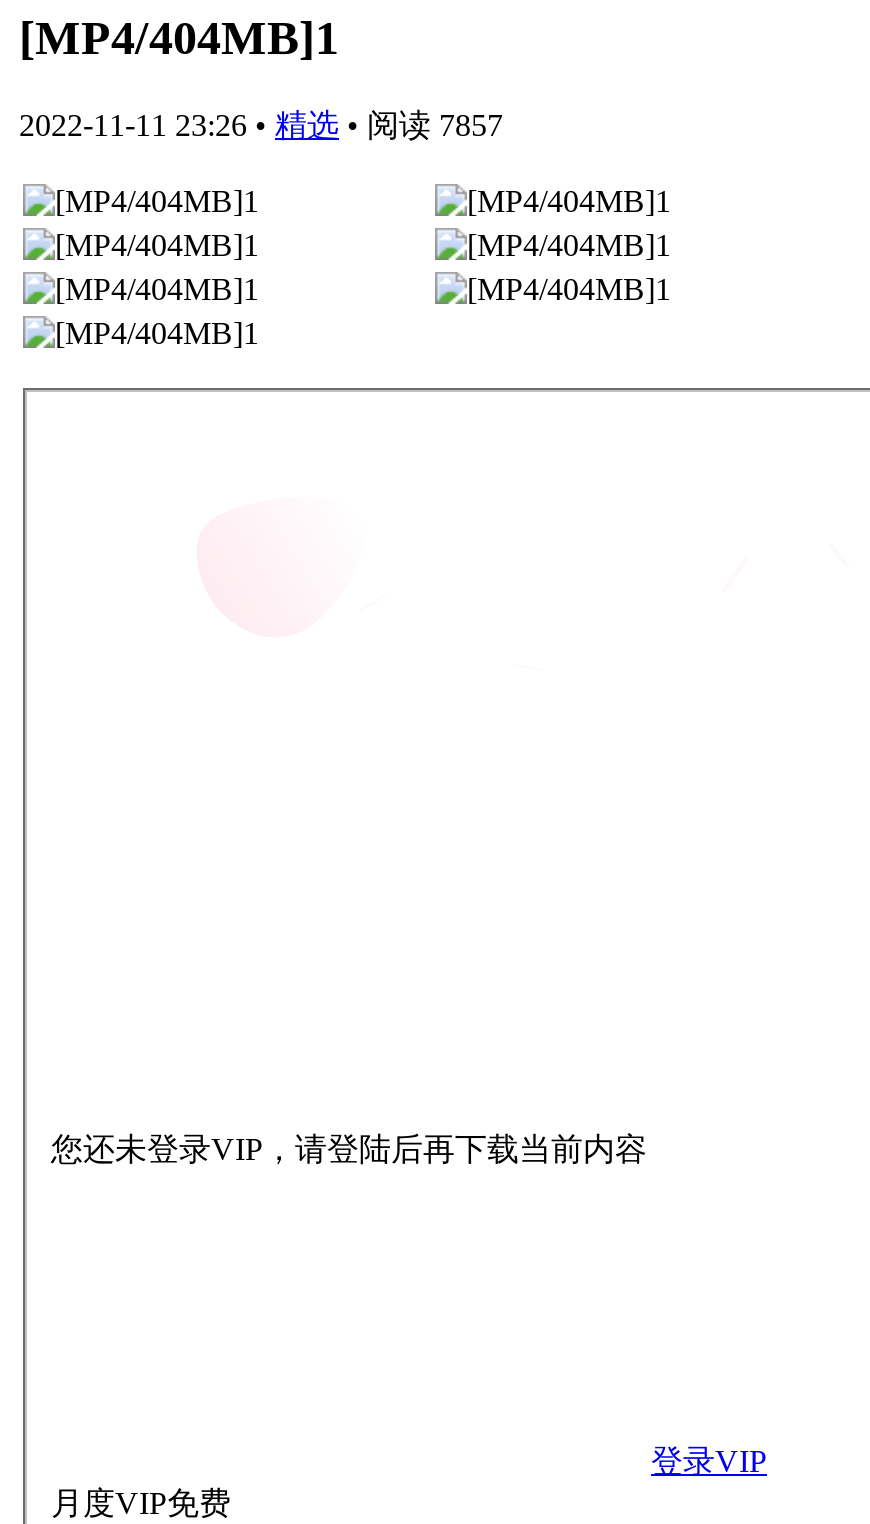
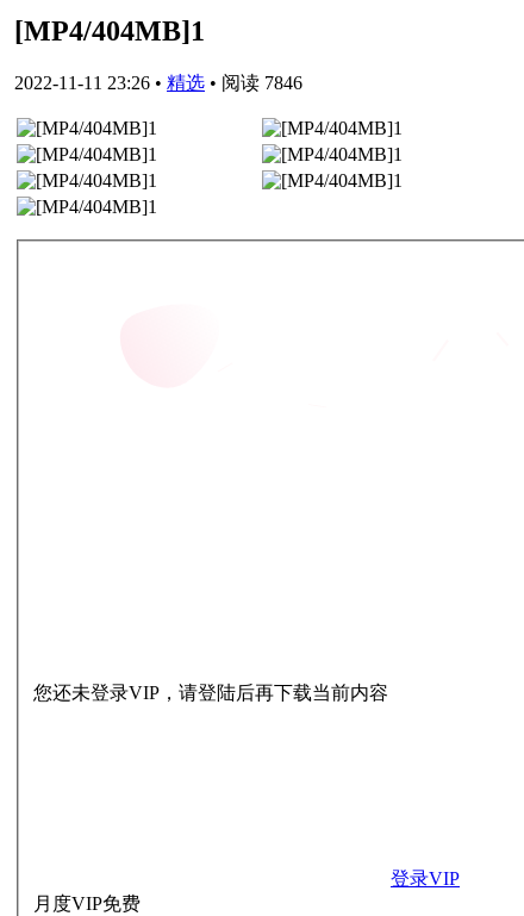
[19,108,503,142] 2022-11-11 23:26 • 精选 • 阅读 7857 -> [14,72,302,93] 2022-11-11 23:26 • 精选 • 阅读 7846

